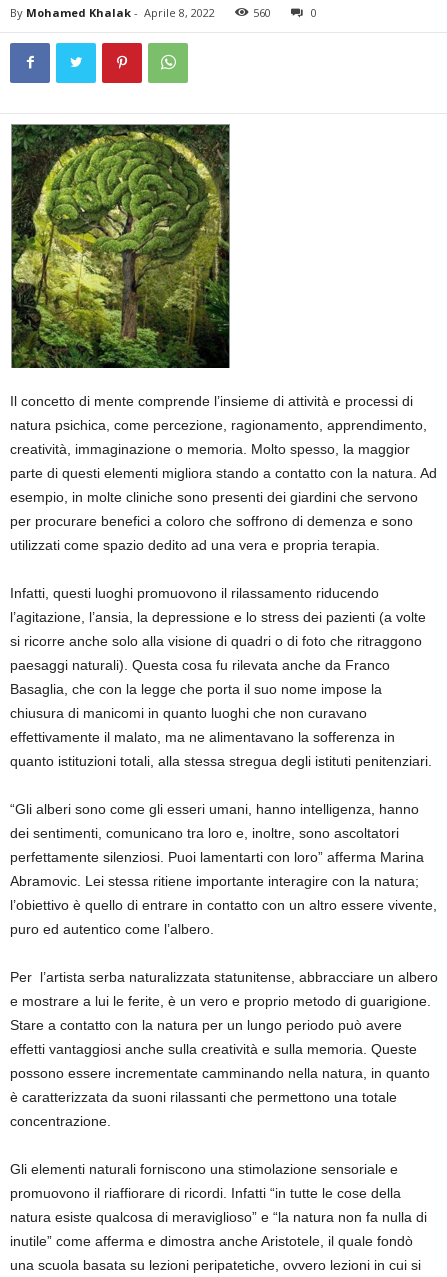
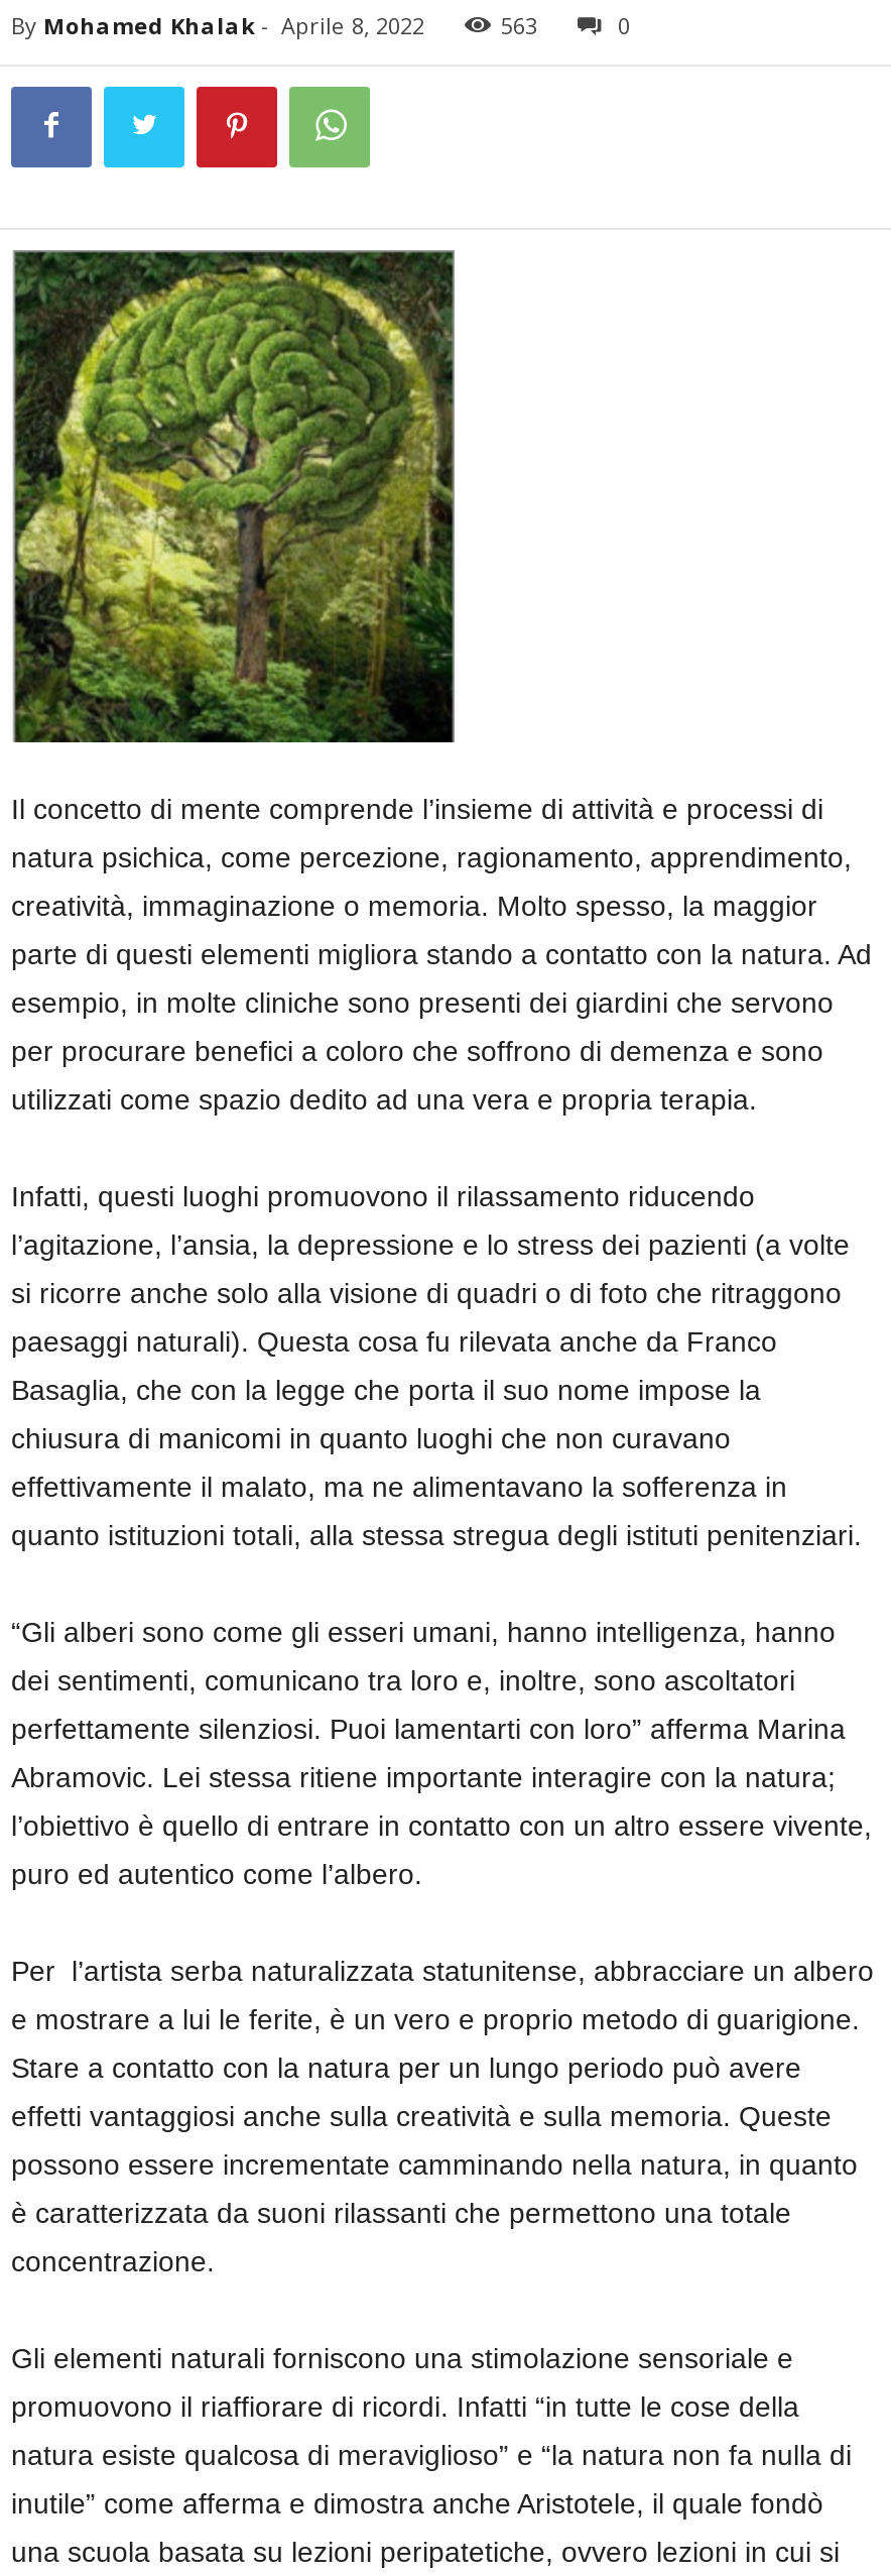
[253,5,271,20] 560 -> [501,10,537,40] 563

